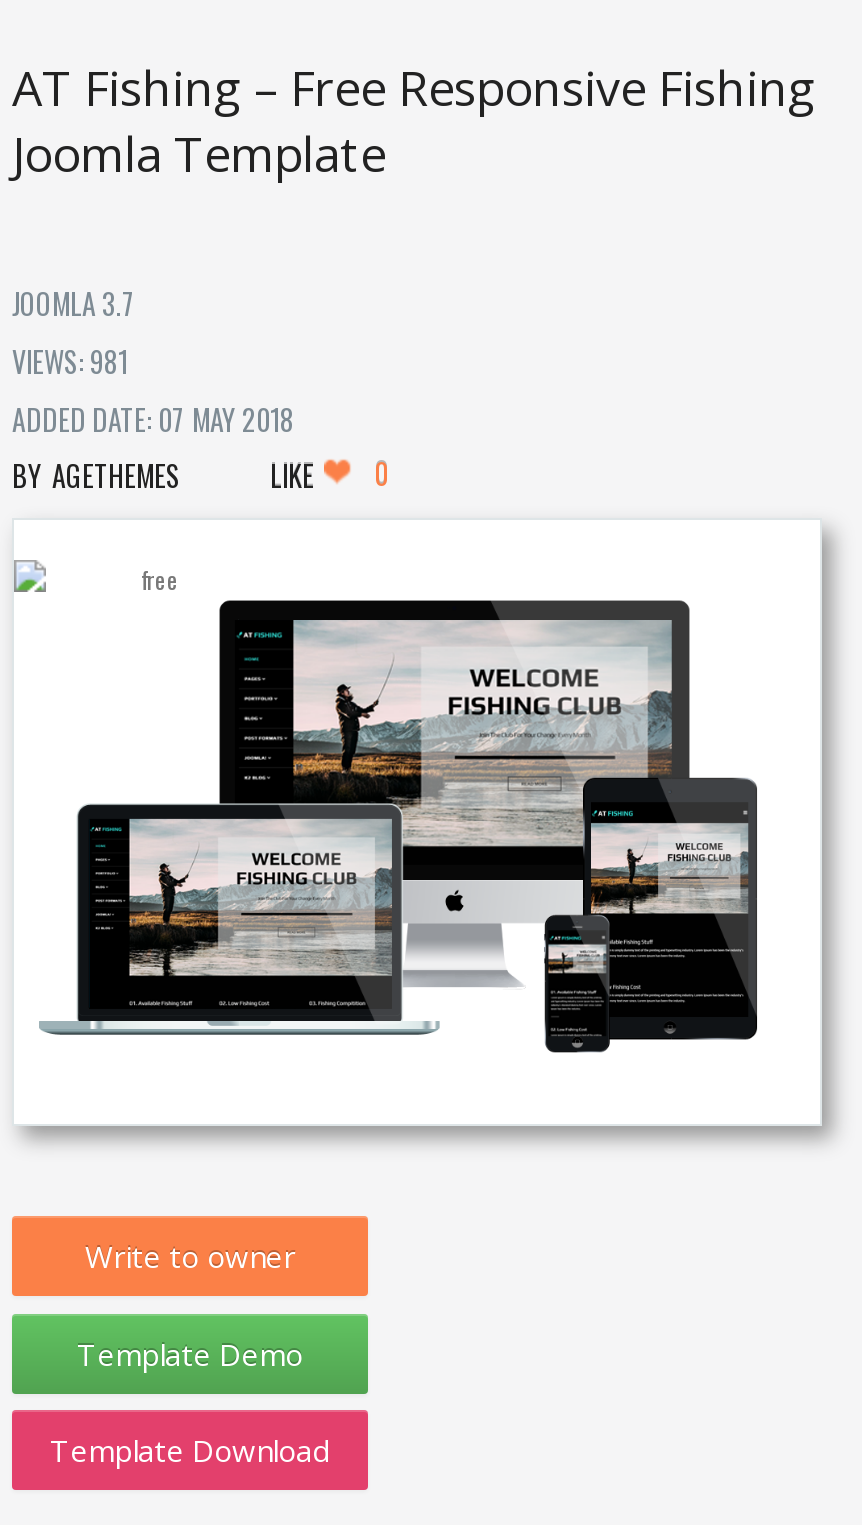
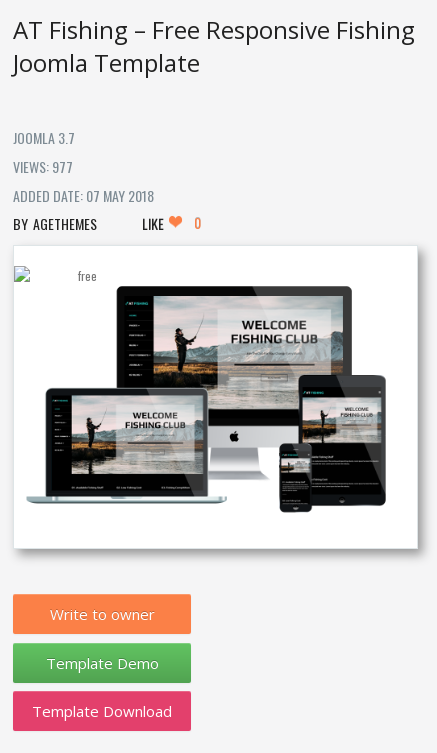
[12,340,128,382] VIEWS: 981 -> [13,156,73,177] VIEWS: 977

